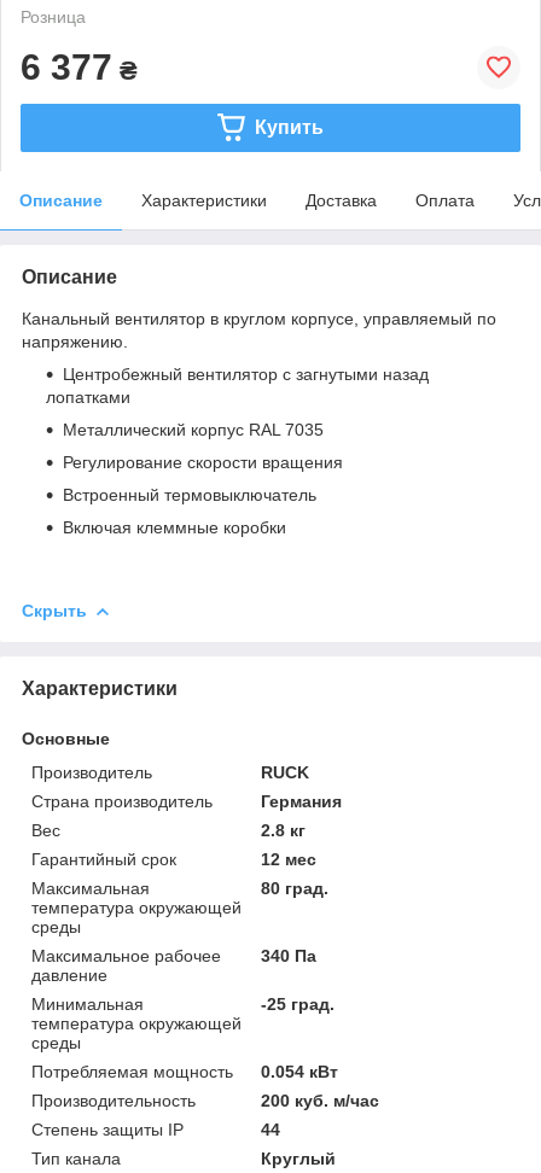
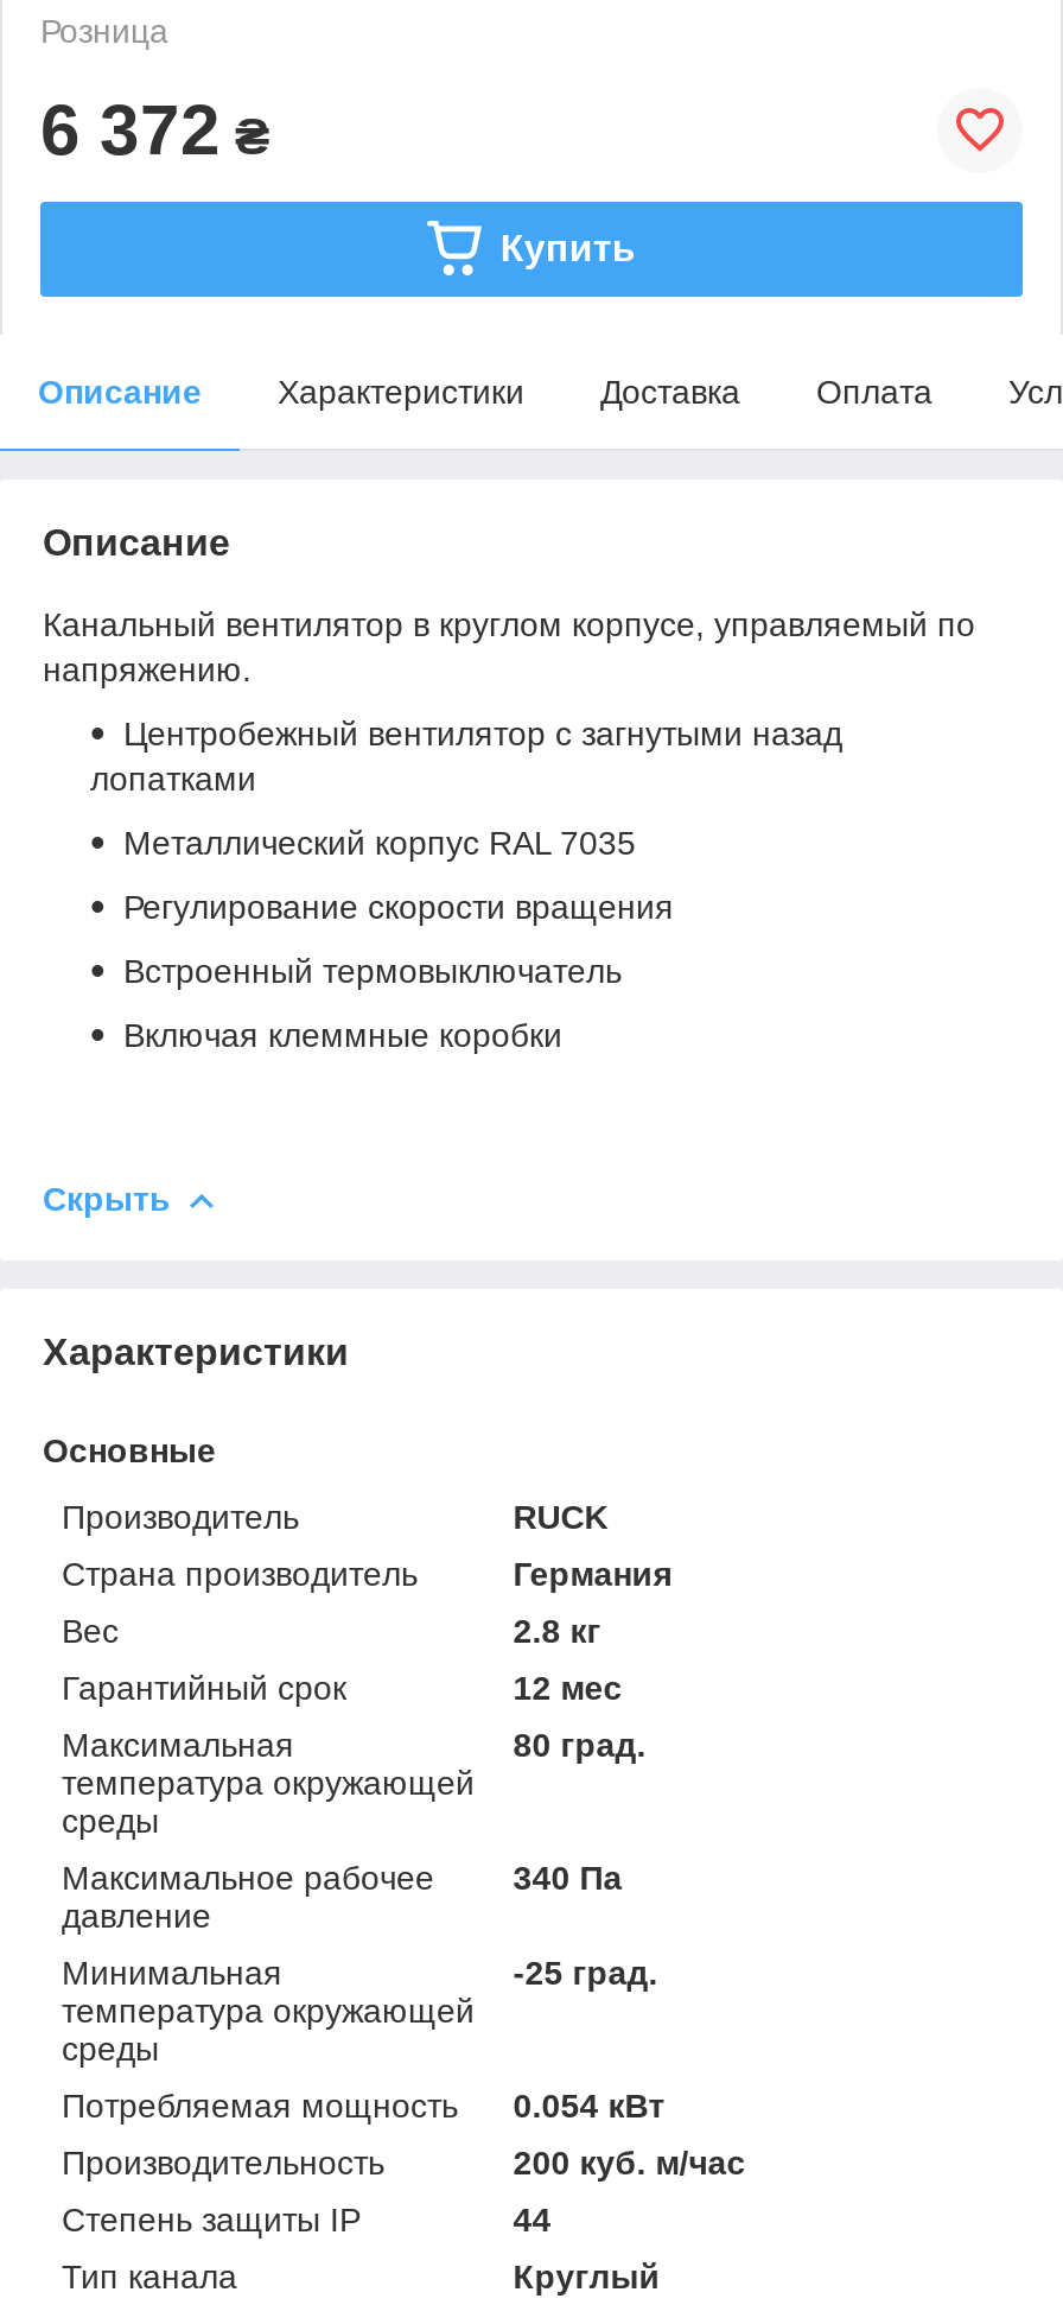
[21,47,138,87] 6 377 ₴ -> [40,90,270,168] 6 372 ₴

